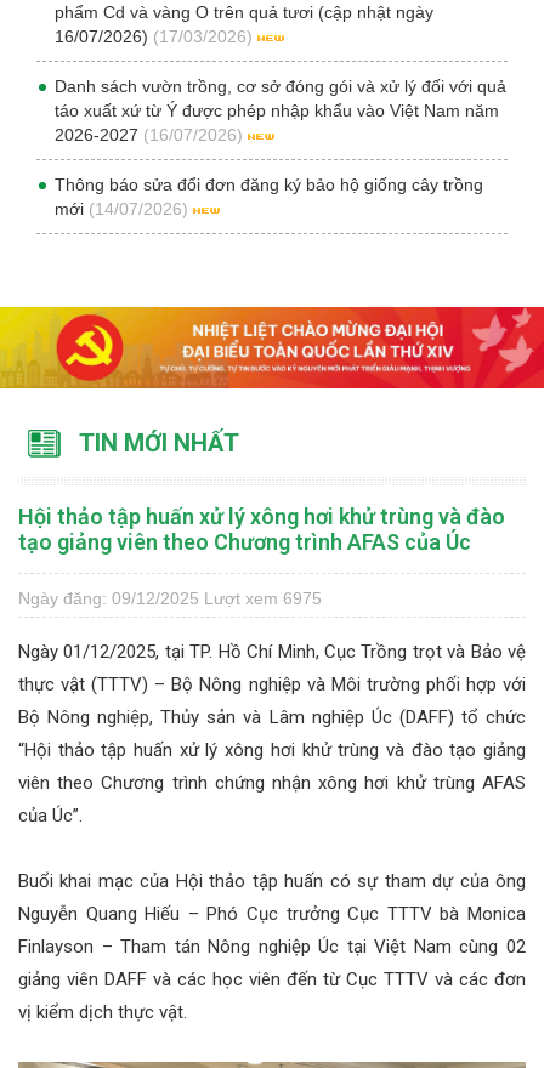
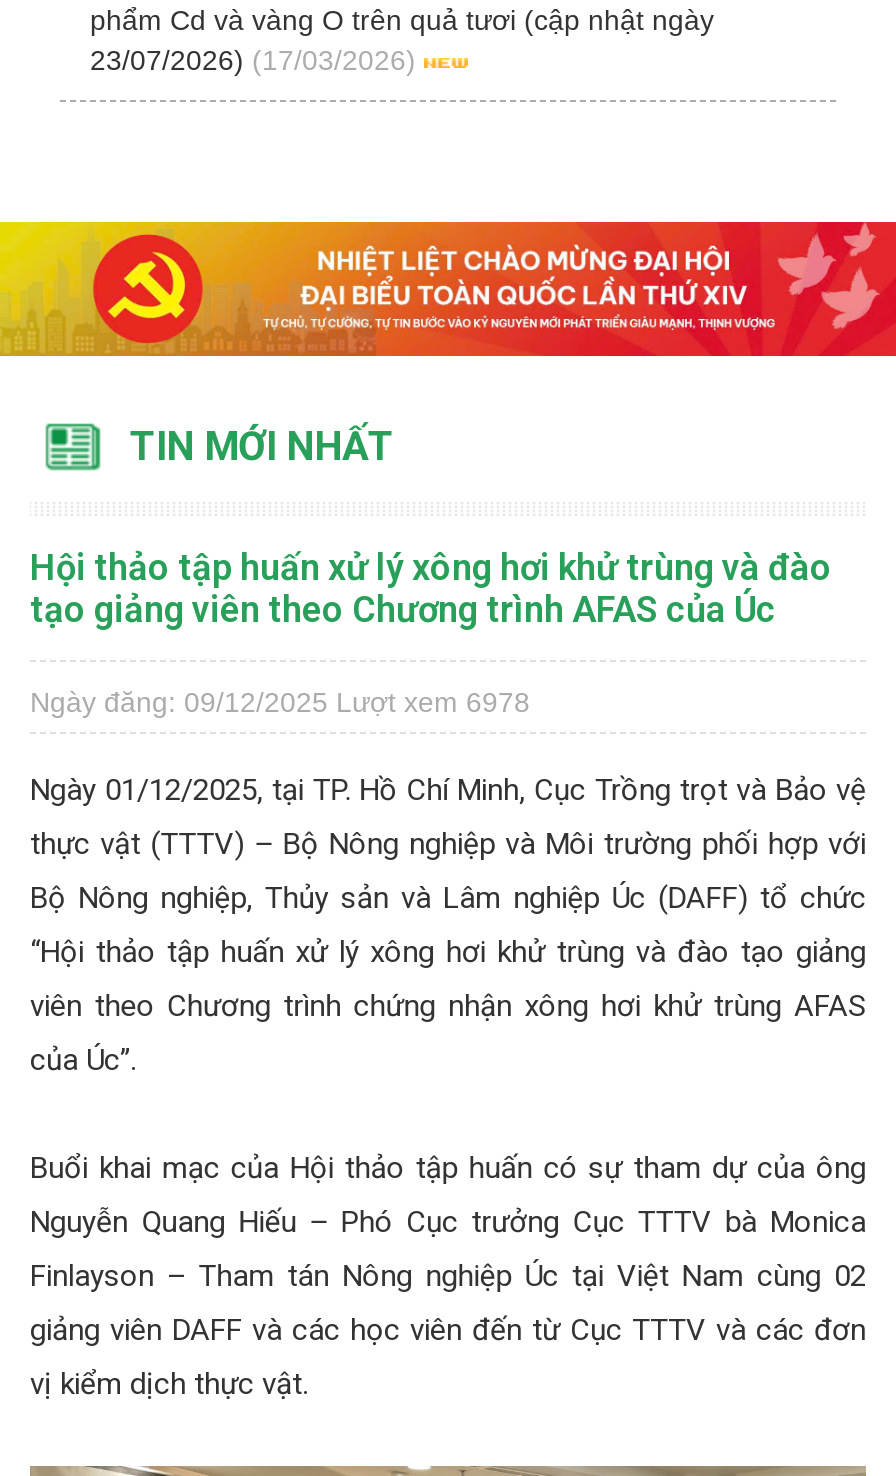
[55,27,506,218] 16/07/2026) (17/03/2026) | Danh sách vườn trồng, cơ sở đóng gói và xử lý đối với quả | táo xuất xứ từ Ý được phép nhập khẩu vào Việt Nam năm | 2026-2027 (16/07/2026) | Thông báo sửa đổi đơn đăng ký bảo hộ giống cây trồng | mới (14/07/2026) -> [90,44,416,76] 23/07/2026) (17/03/2026)
[18,589,322,608] Ngày đăng: 09/12/2025 Lượt xem 6975 -> [30,686,530,718] Ngày đăng: 09/12/2025 Lượt xem 6978

